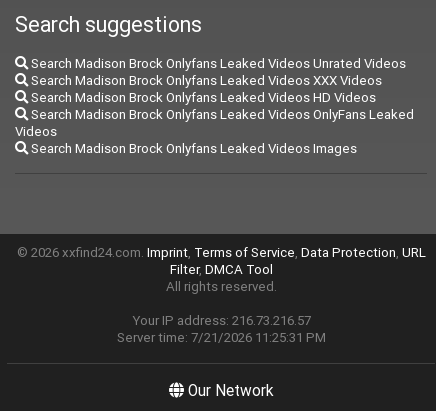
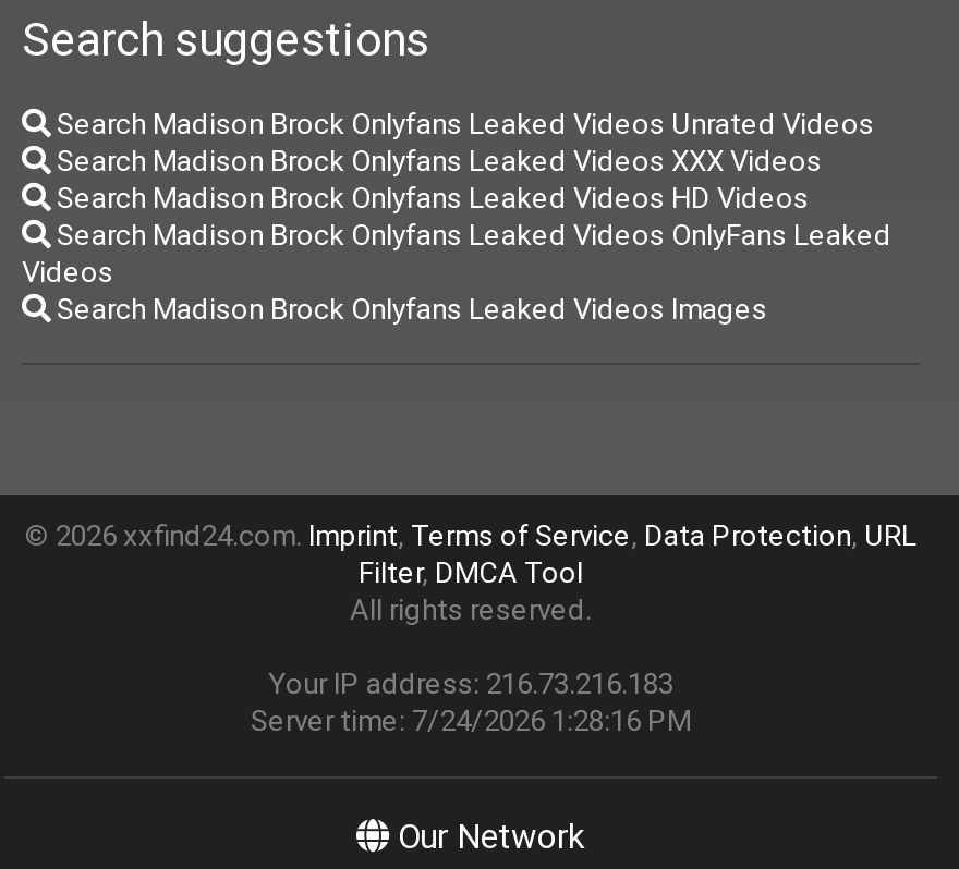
[131,312,310,329] Your IP address: 216.73.216.57 -> [268,666,673,703] Your IP address: 216.73.216.183
[116,329,325,346] Server time: 7/21/2026 11:25:31 PM -> [251,703,691,740] Server time: 7/24/2026 1:28:16 PM

